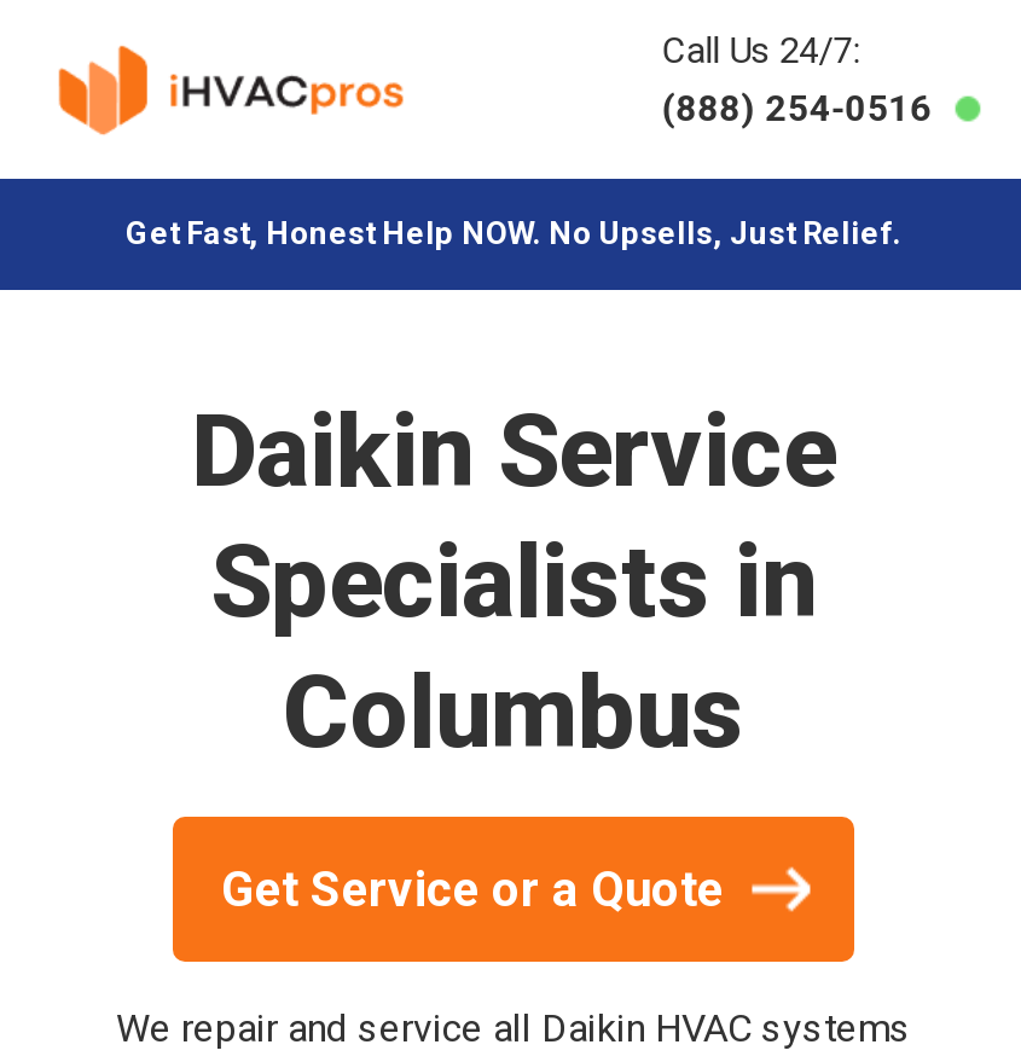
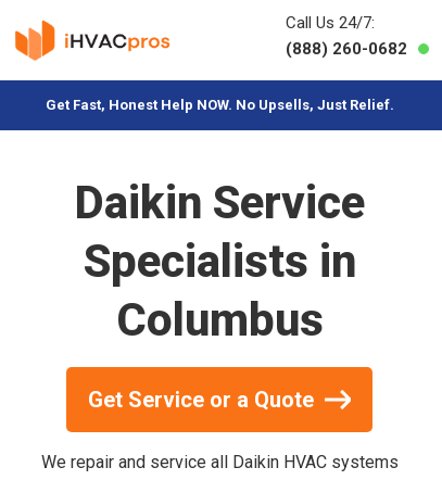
[661,87,932,130] (888) 254-0516 -> [286,39,407,59] (888) 260-0682

